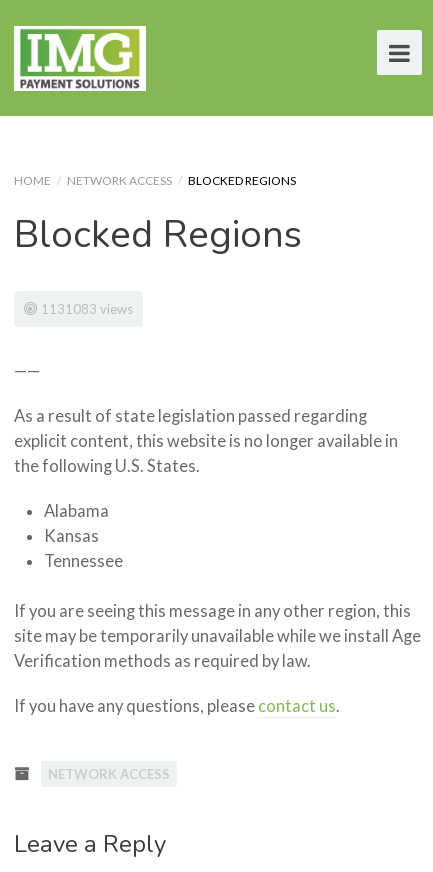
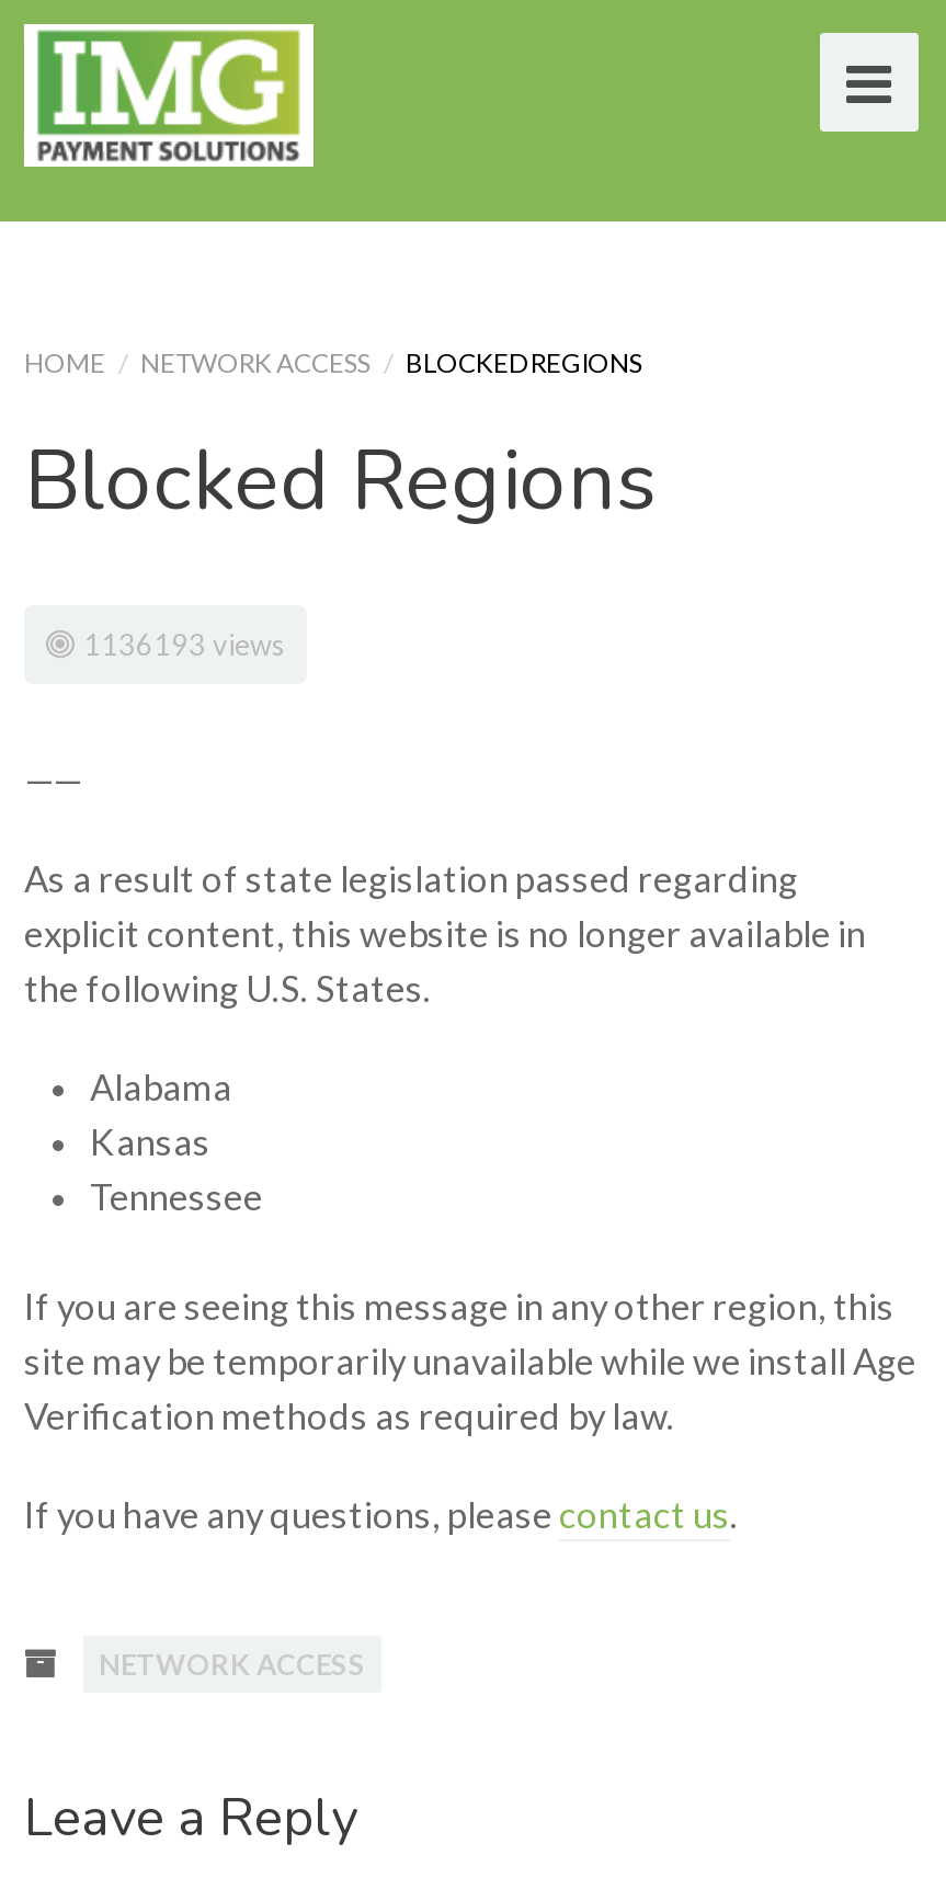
[41,301,133,317] 1131083 views -> [83,627,285,662] 1136193 views

